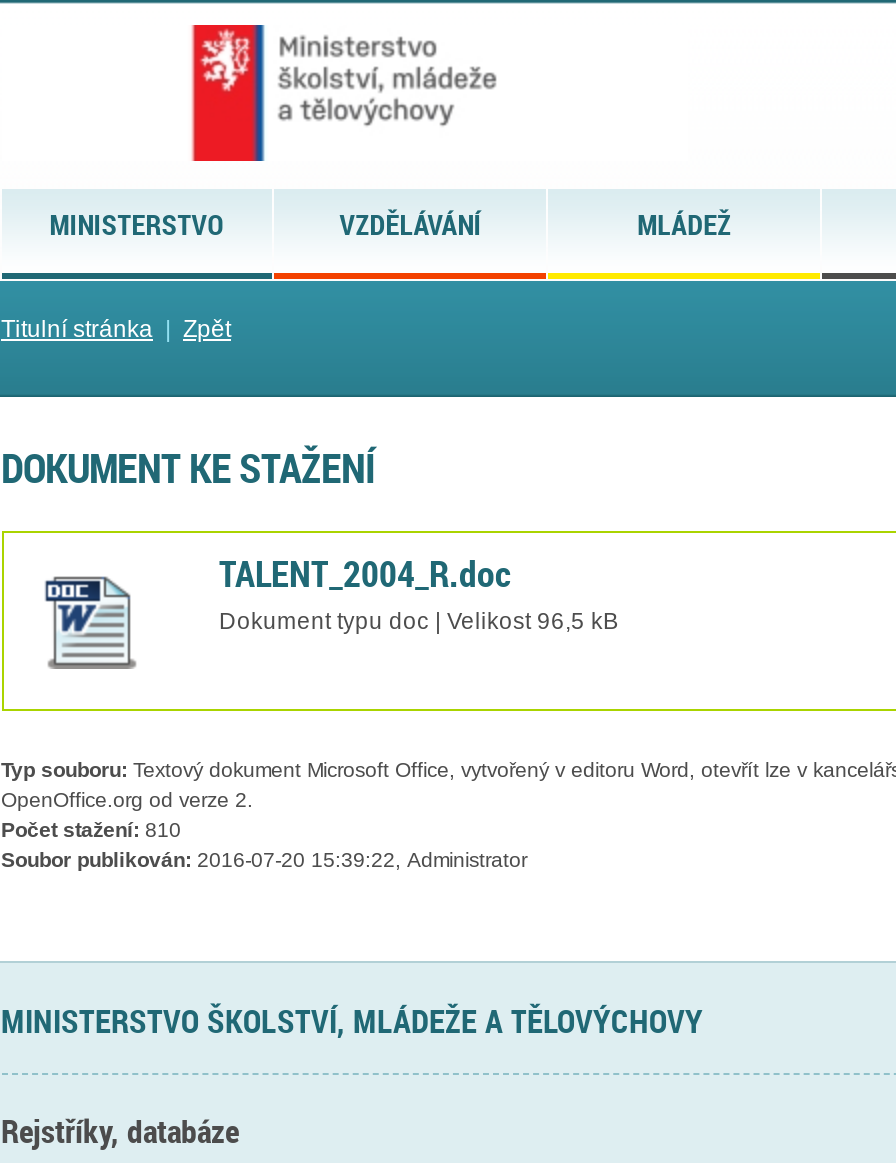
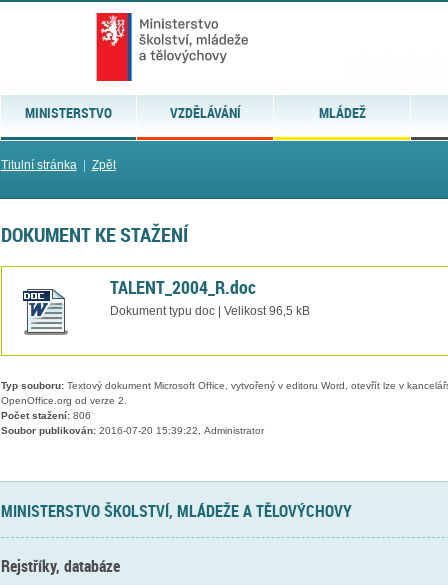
[1,820,181,842] Počet stažení: 810 -> [0,410,90,421] Počet stažení: 806

